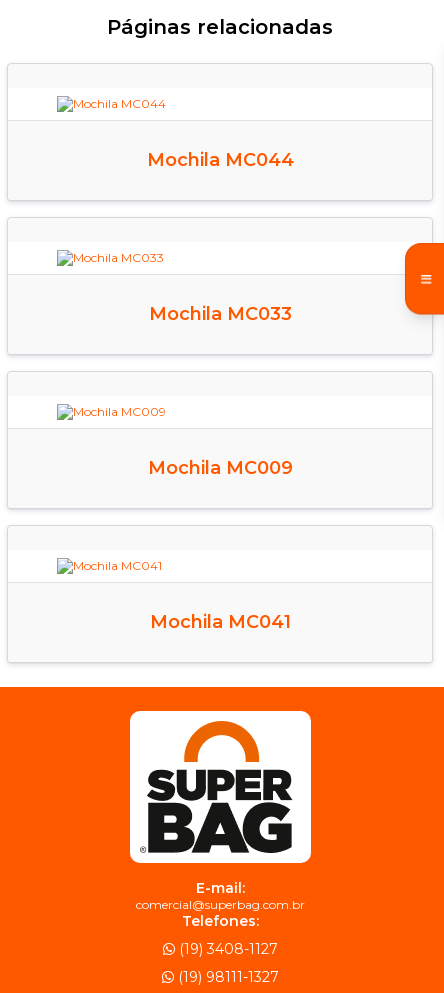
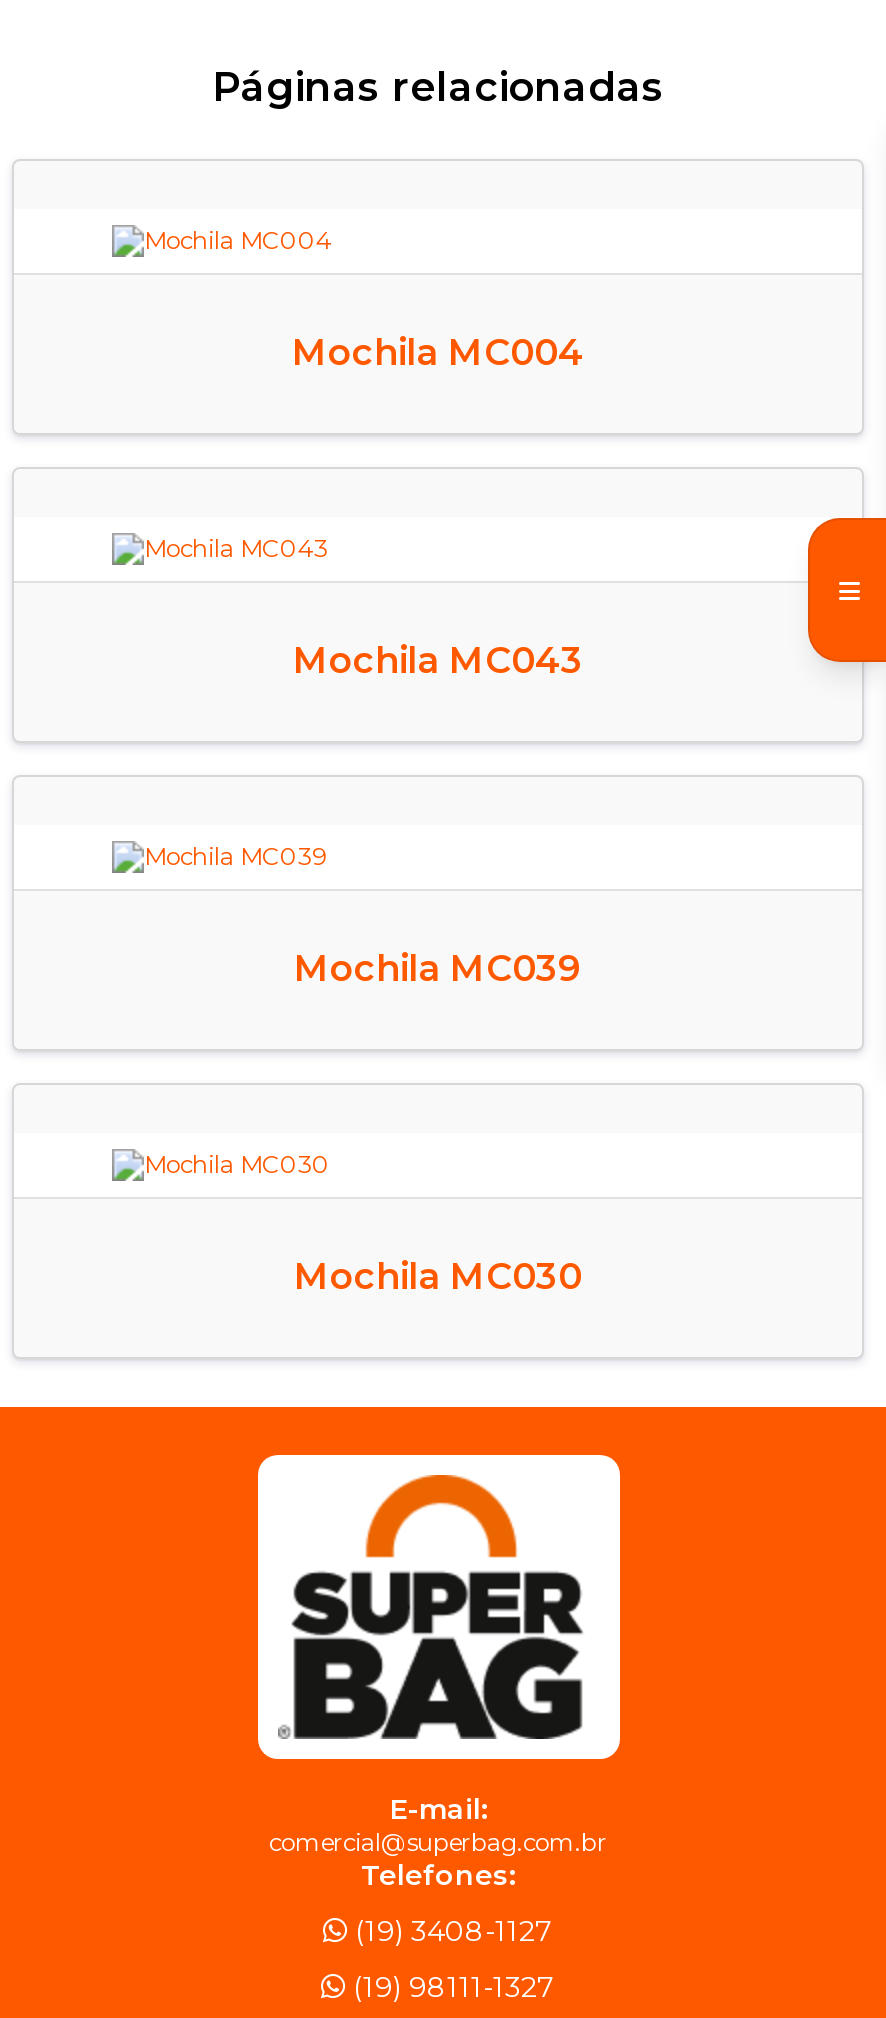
[146,149,293,171] Mochila MC044 -> [292,331,584,375] Mochila MC004
[148,303,291,325] Mochila MC033 -> [293,639,583,683] Mochila MC043
[147,457,292,479] Mochila MC009 -> [294,947,582,991] Mochila MC039
[149,611,290,633] Mochila MC041 -> [294,1255,582,1299] Mochila MC030

